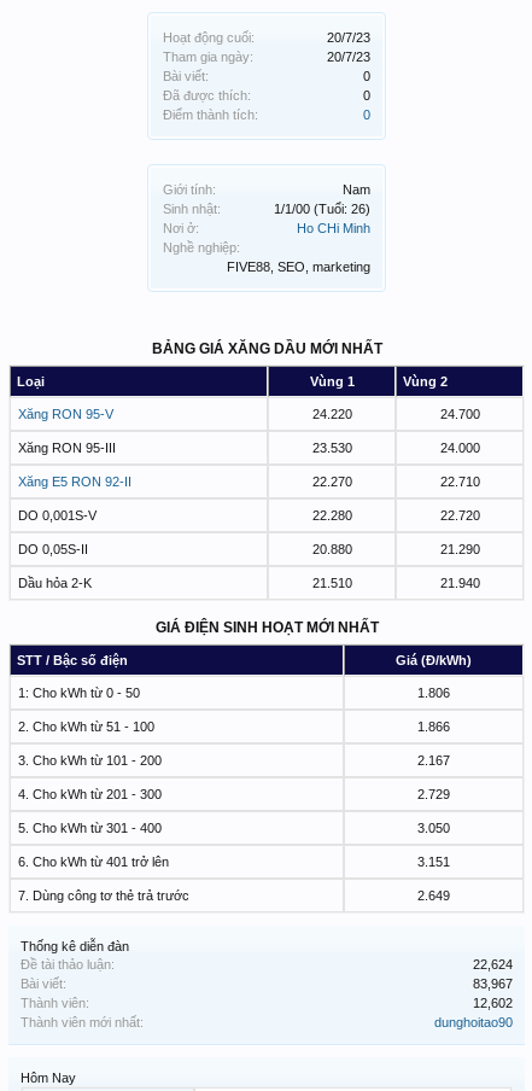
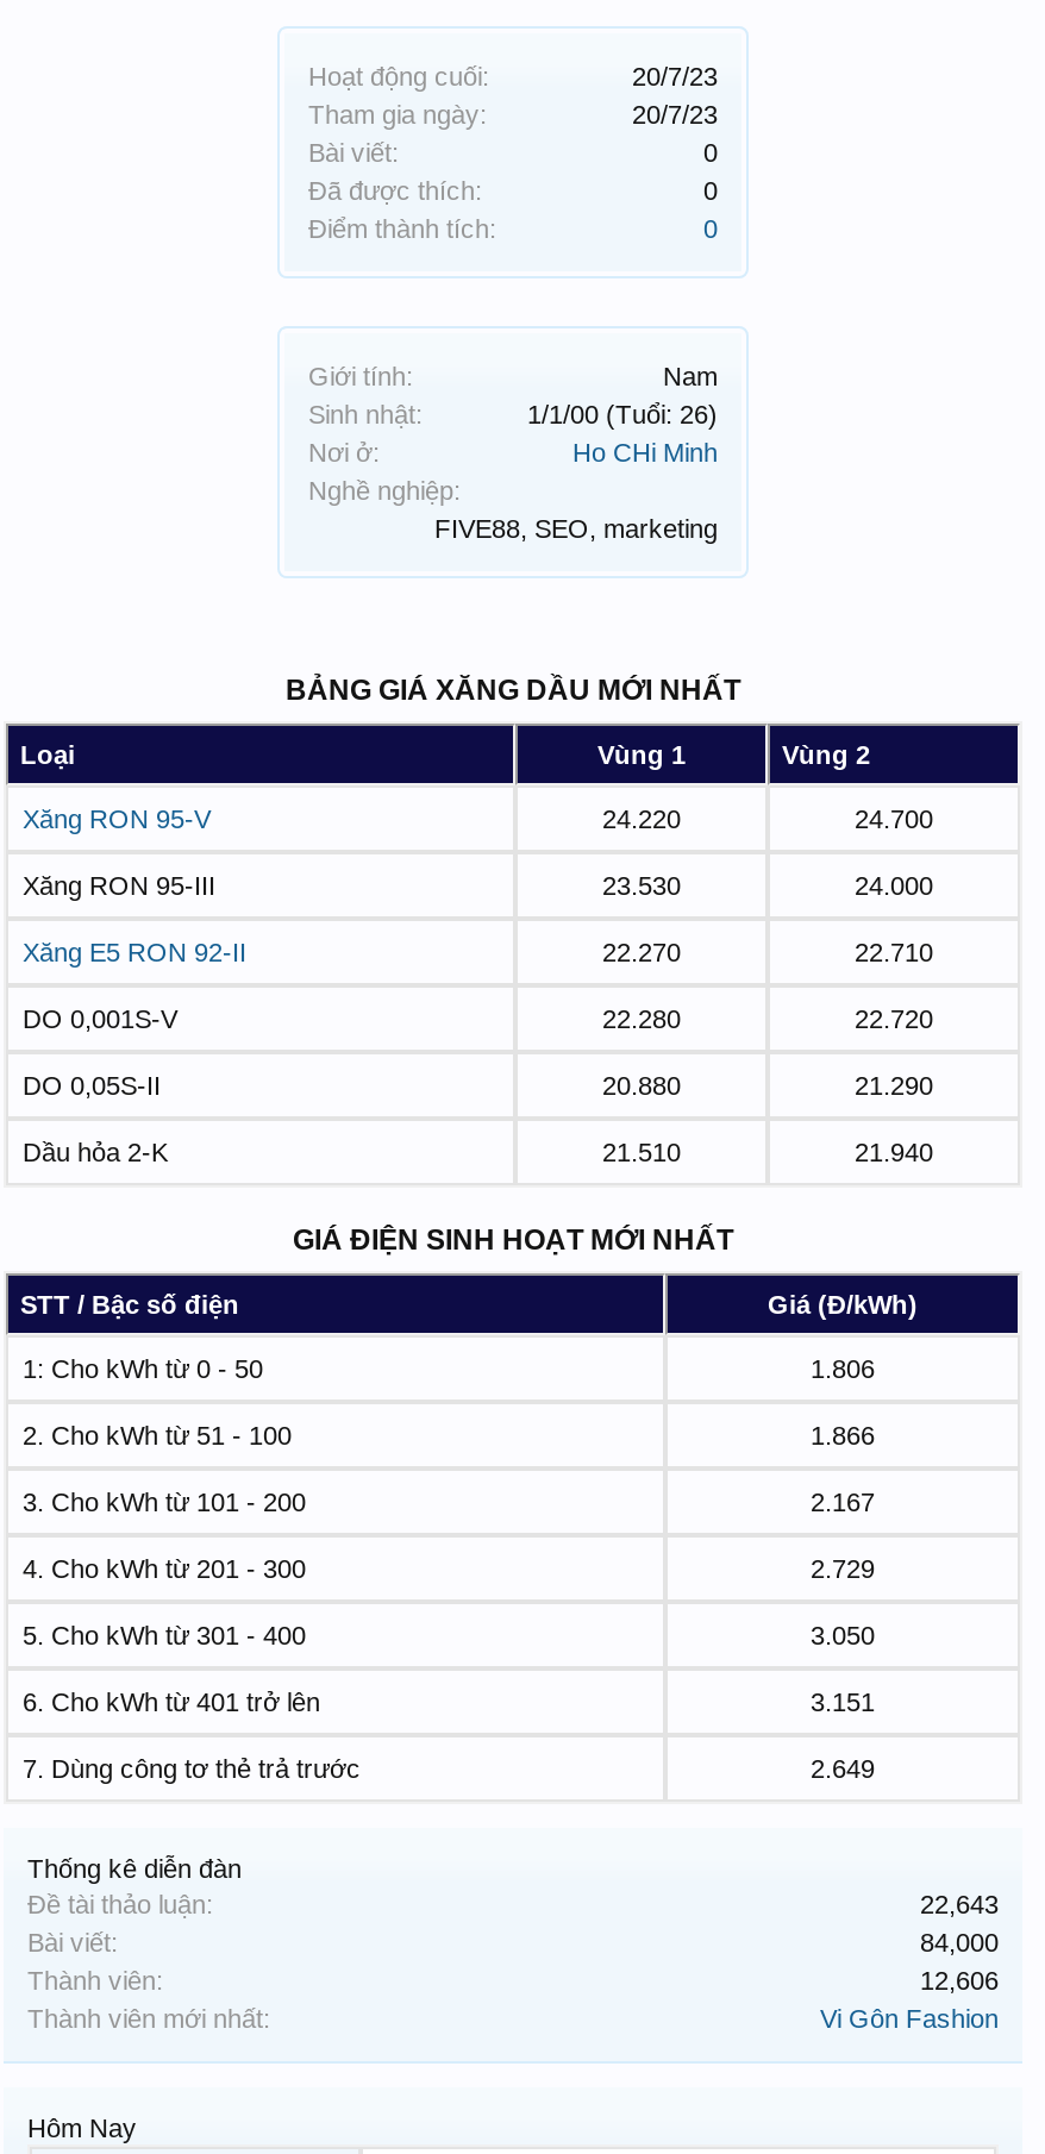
[473,957,513,972] 22,624 -> [920,1890,999,1919] 22,643
[473,977,513,991] 83,967 -> [920,1928,999,1957] 84,000
[473,996,513,1010] 12,602 -> [920,1966,999,1995] 12,606
[434,1015,513,1030] dunghoitao90 -> [820,2005,999,2033] Vi Gôn Fashion

